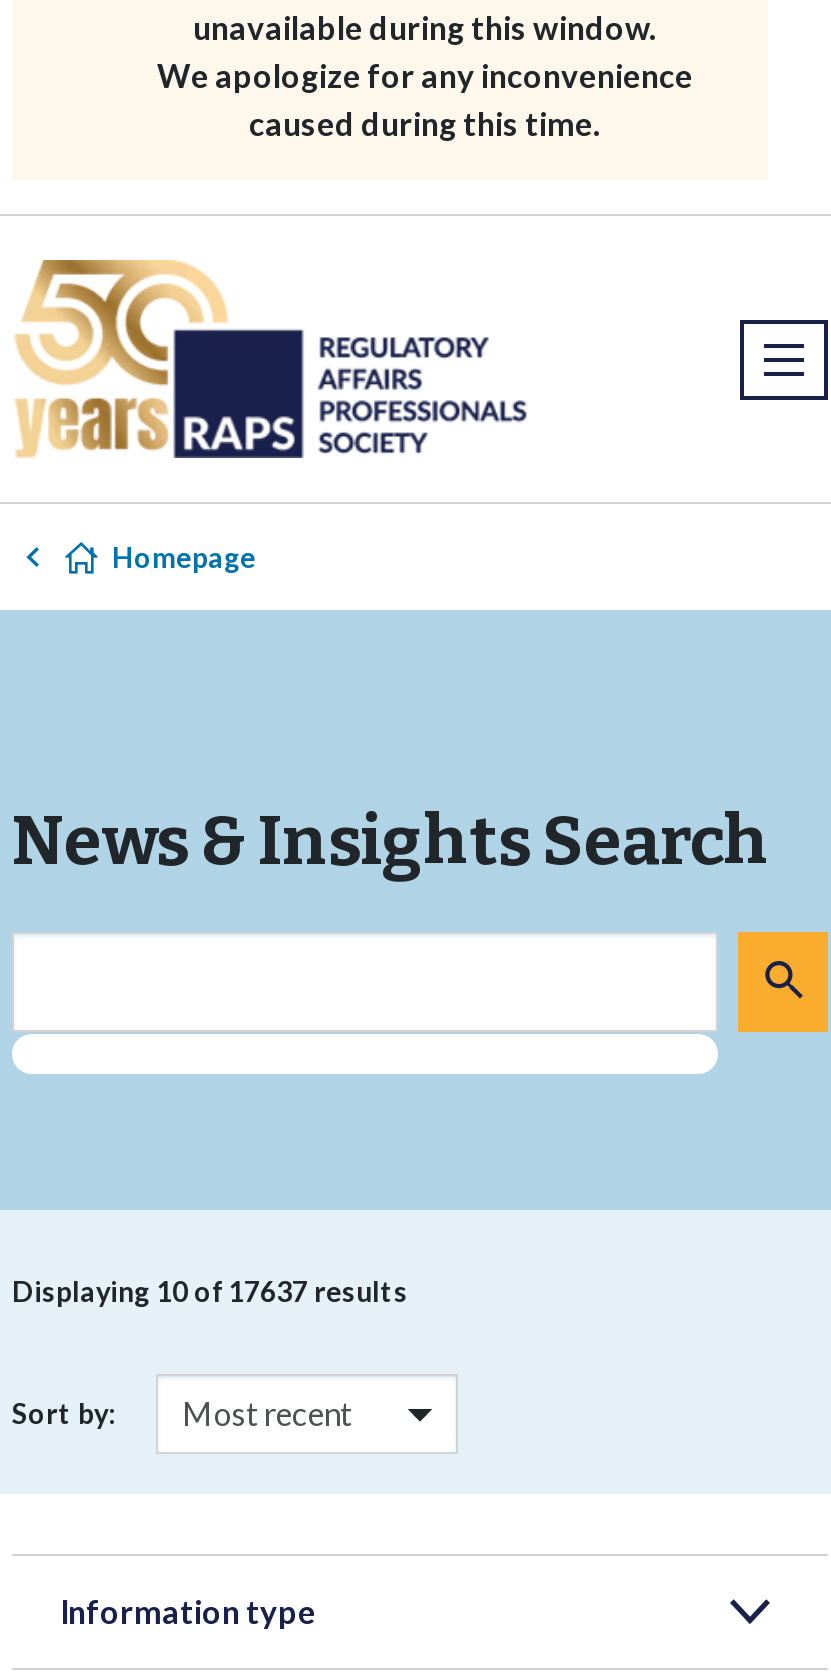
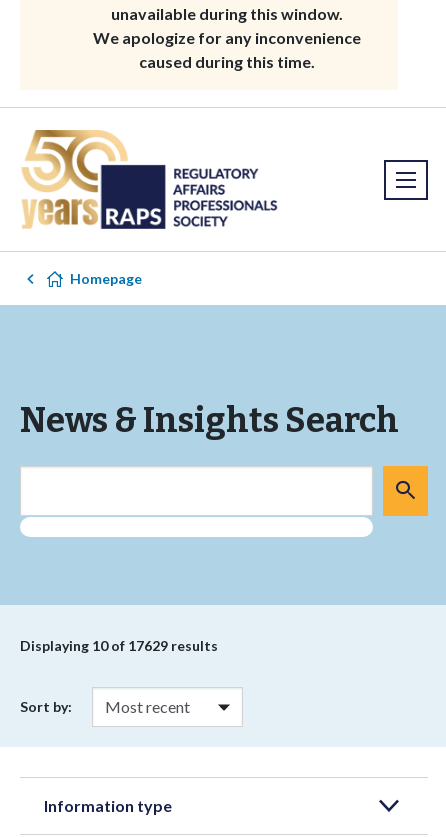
[12,1275,408,1309] Displaying 10 of 17637 results -> [20,637,218,654] Displaying 10 of 17629 results

